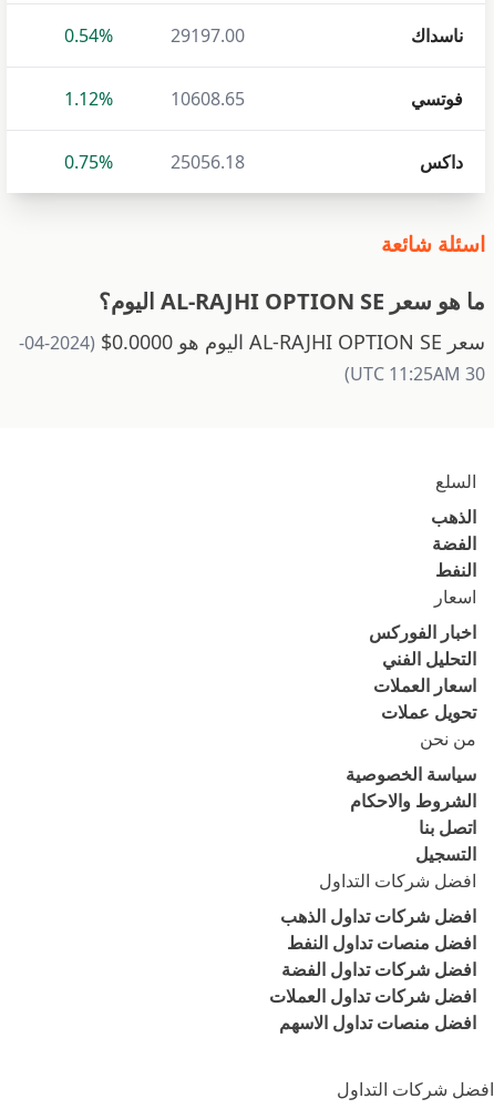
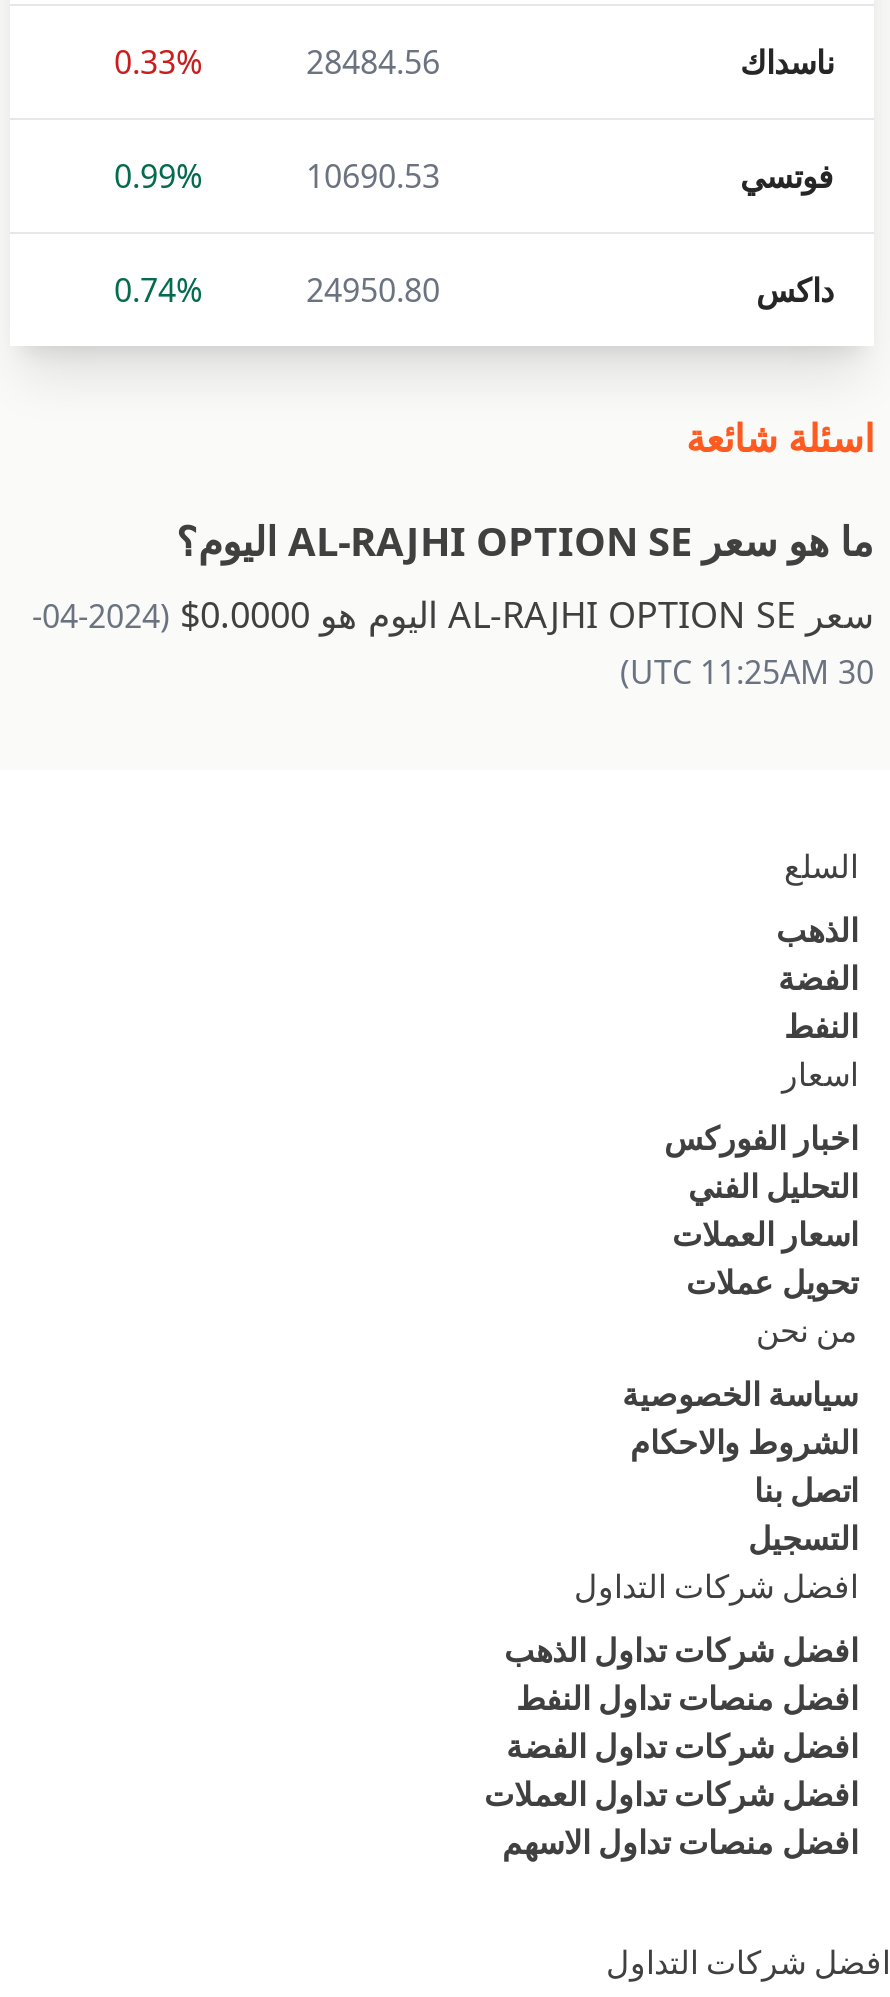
[64,24,113,48] 0.54% -> [114,39,202,83] 0.33%
[171,24,245,48] 29197.00 -> [306,39,440,83] 28484.56
[64,87,113,111] 1.12% -> [114,153,202,197] 0.99%
[171,87,245,111] 10608.65 -> [306,153,440,197] 10690.53
[64,150,113,174] 0.75% -> [114,267,202,311] 0.74%
[171,150,245,174] 25056.18 -> [306,267,440,311] 24950.80

